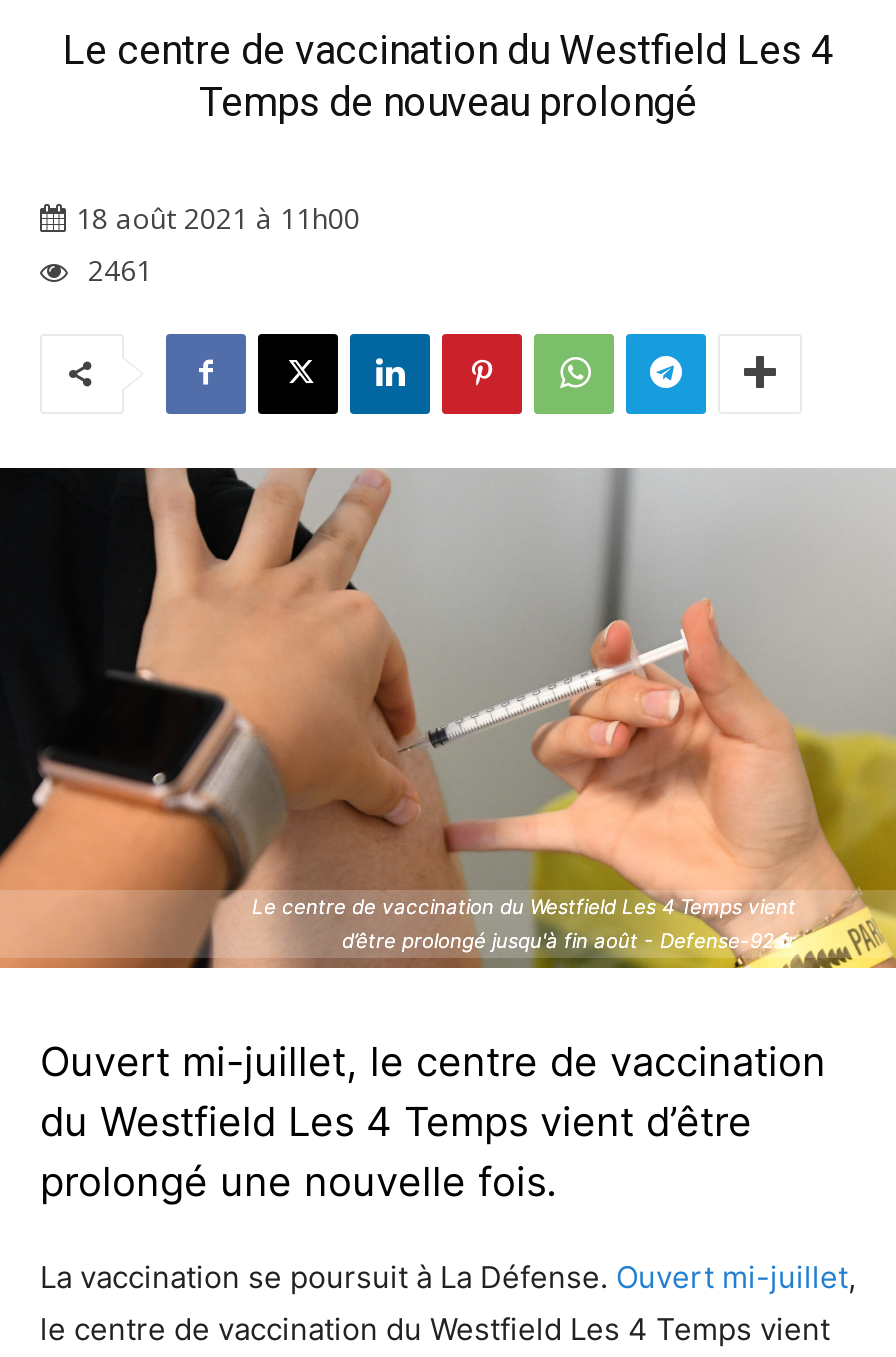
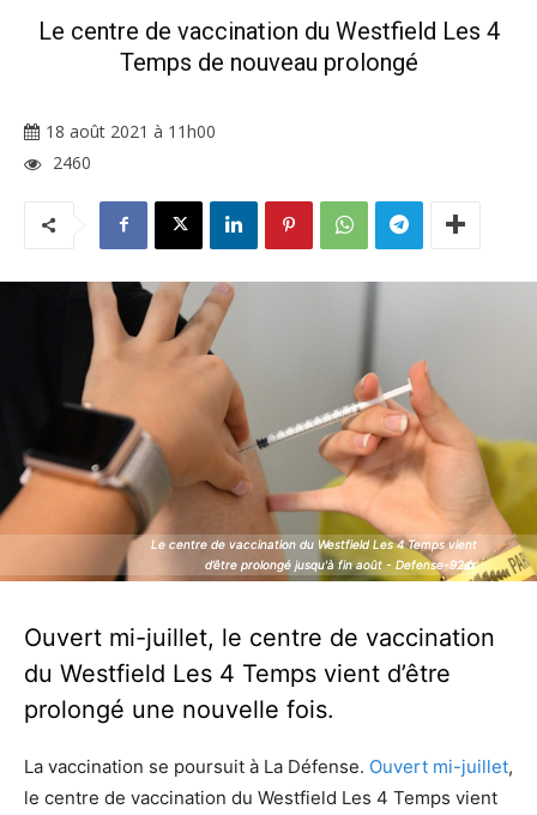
[88,251,152,289] 2461 -> [53,152,91,175] 2460

